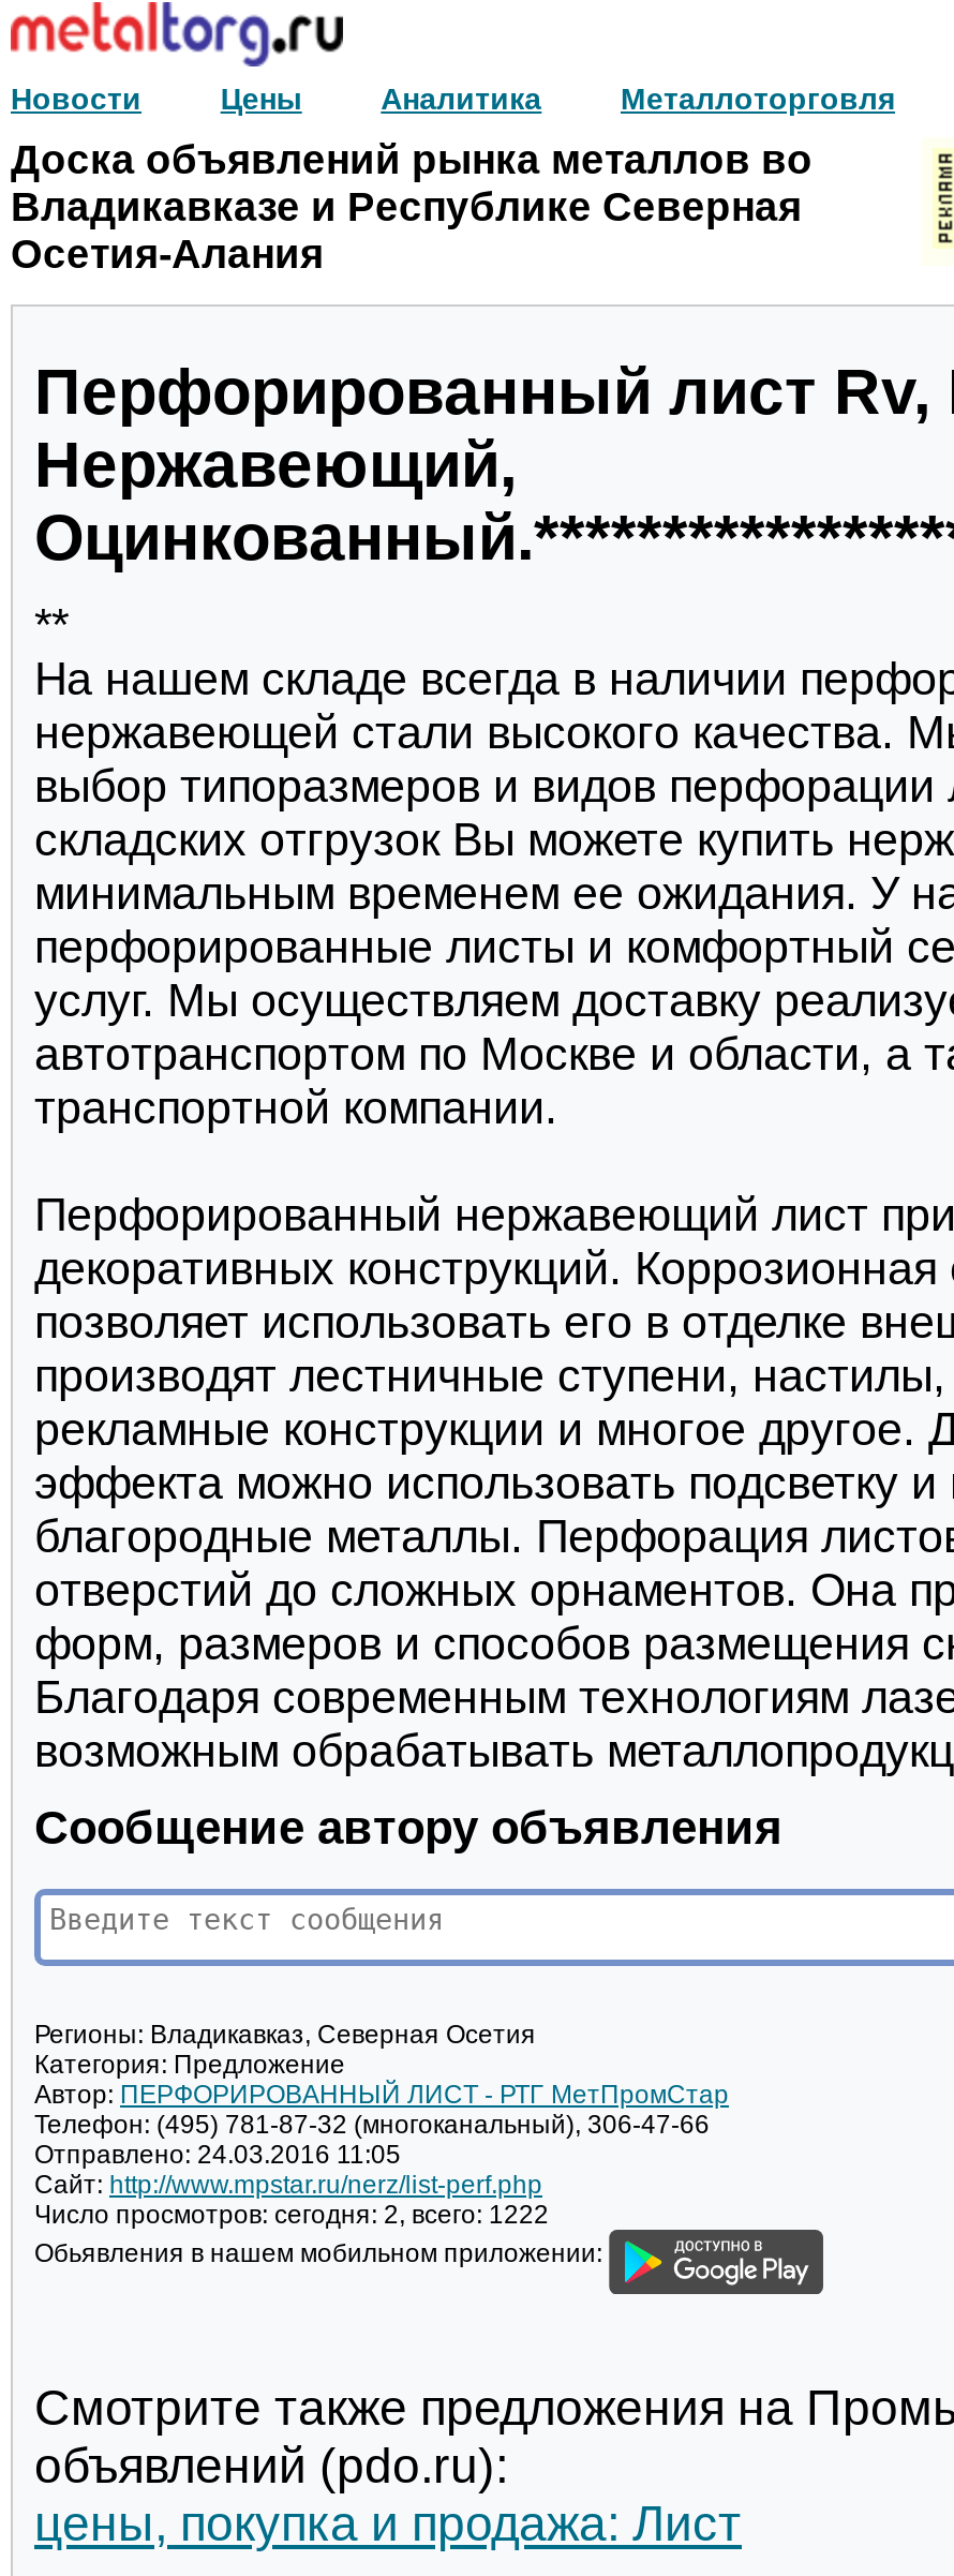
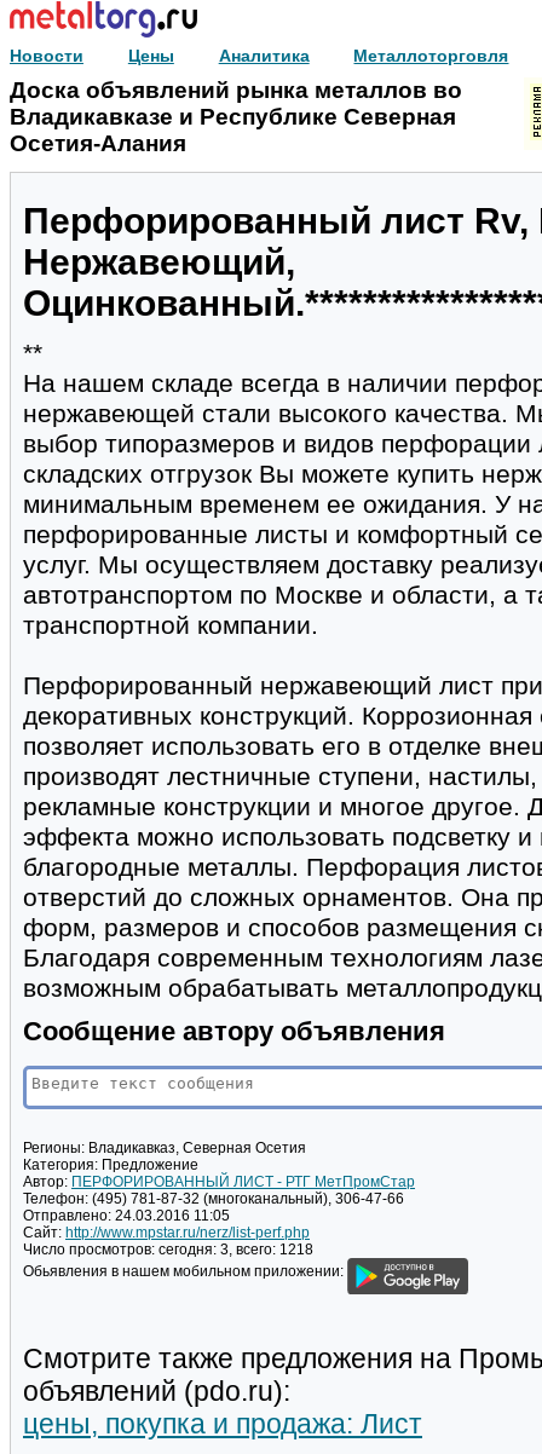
[34,2201,549,2231] Число просмотров: сегодня: 2, всего: 1222 -> [23,1242,313,1259] Число просмотров: сегодня: 3, всего: 1218

